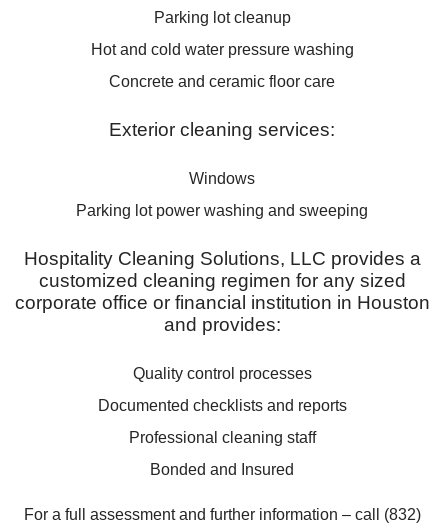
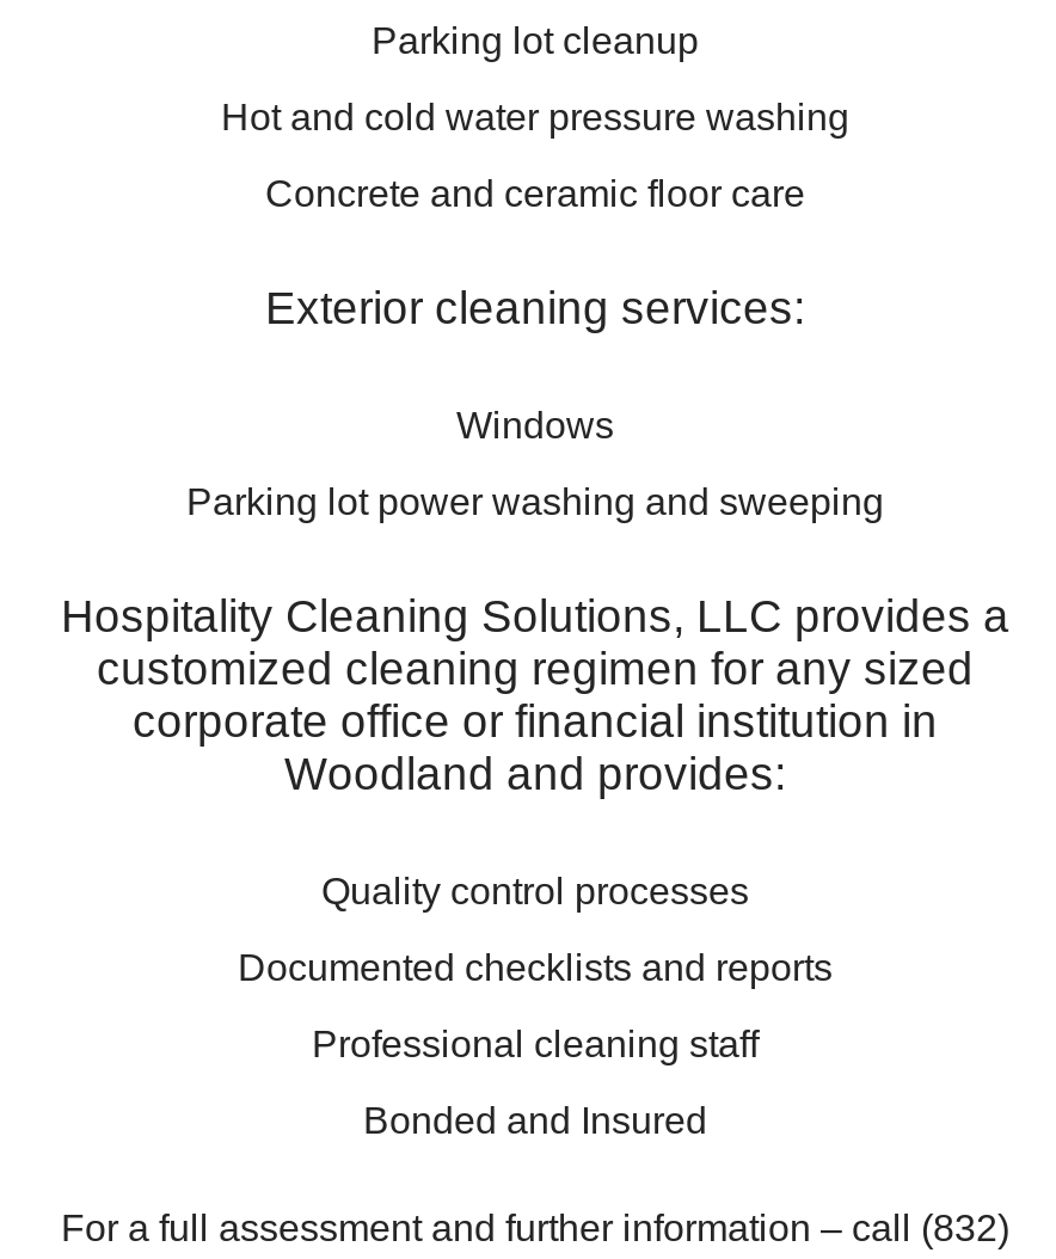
[14,292,429,335] corporate office or financial institution in Houston | and provides: -> [133,696,938,799] corporate office or financial institution in | Woodland and provides:

